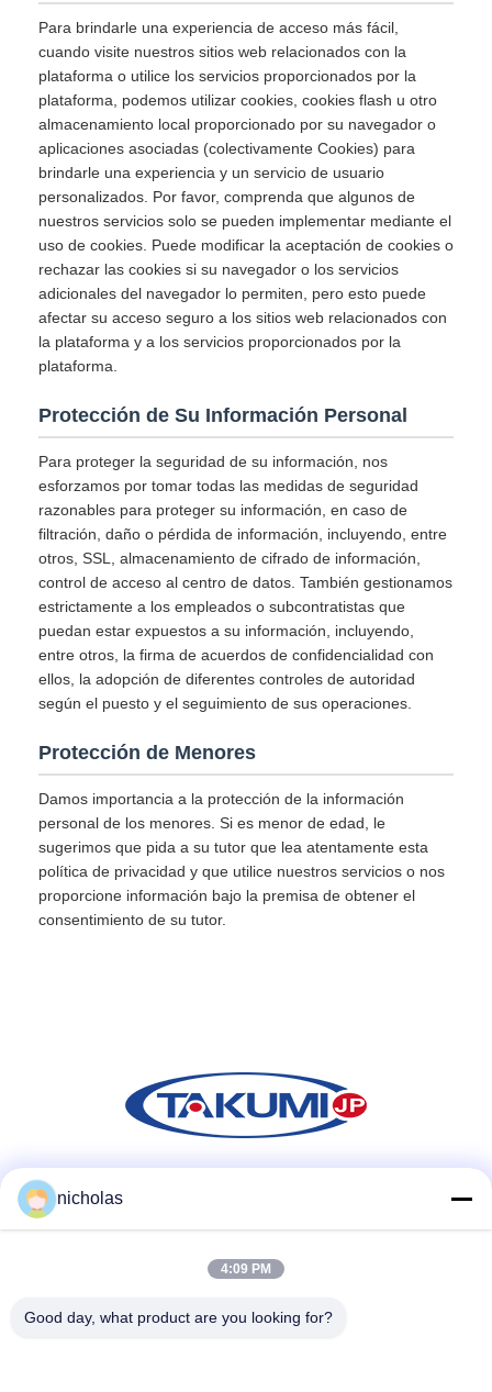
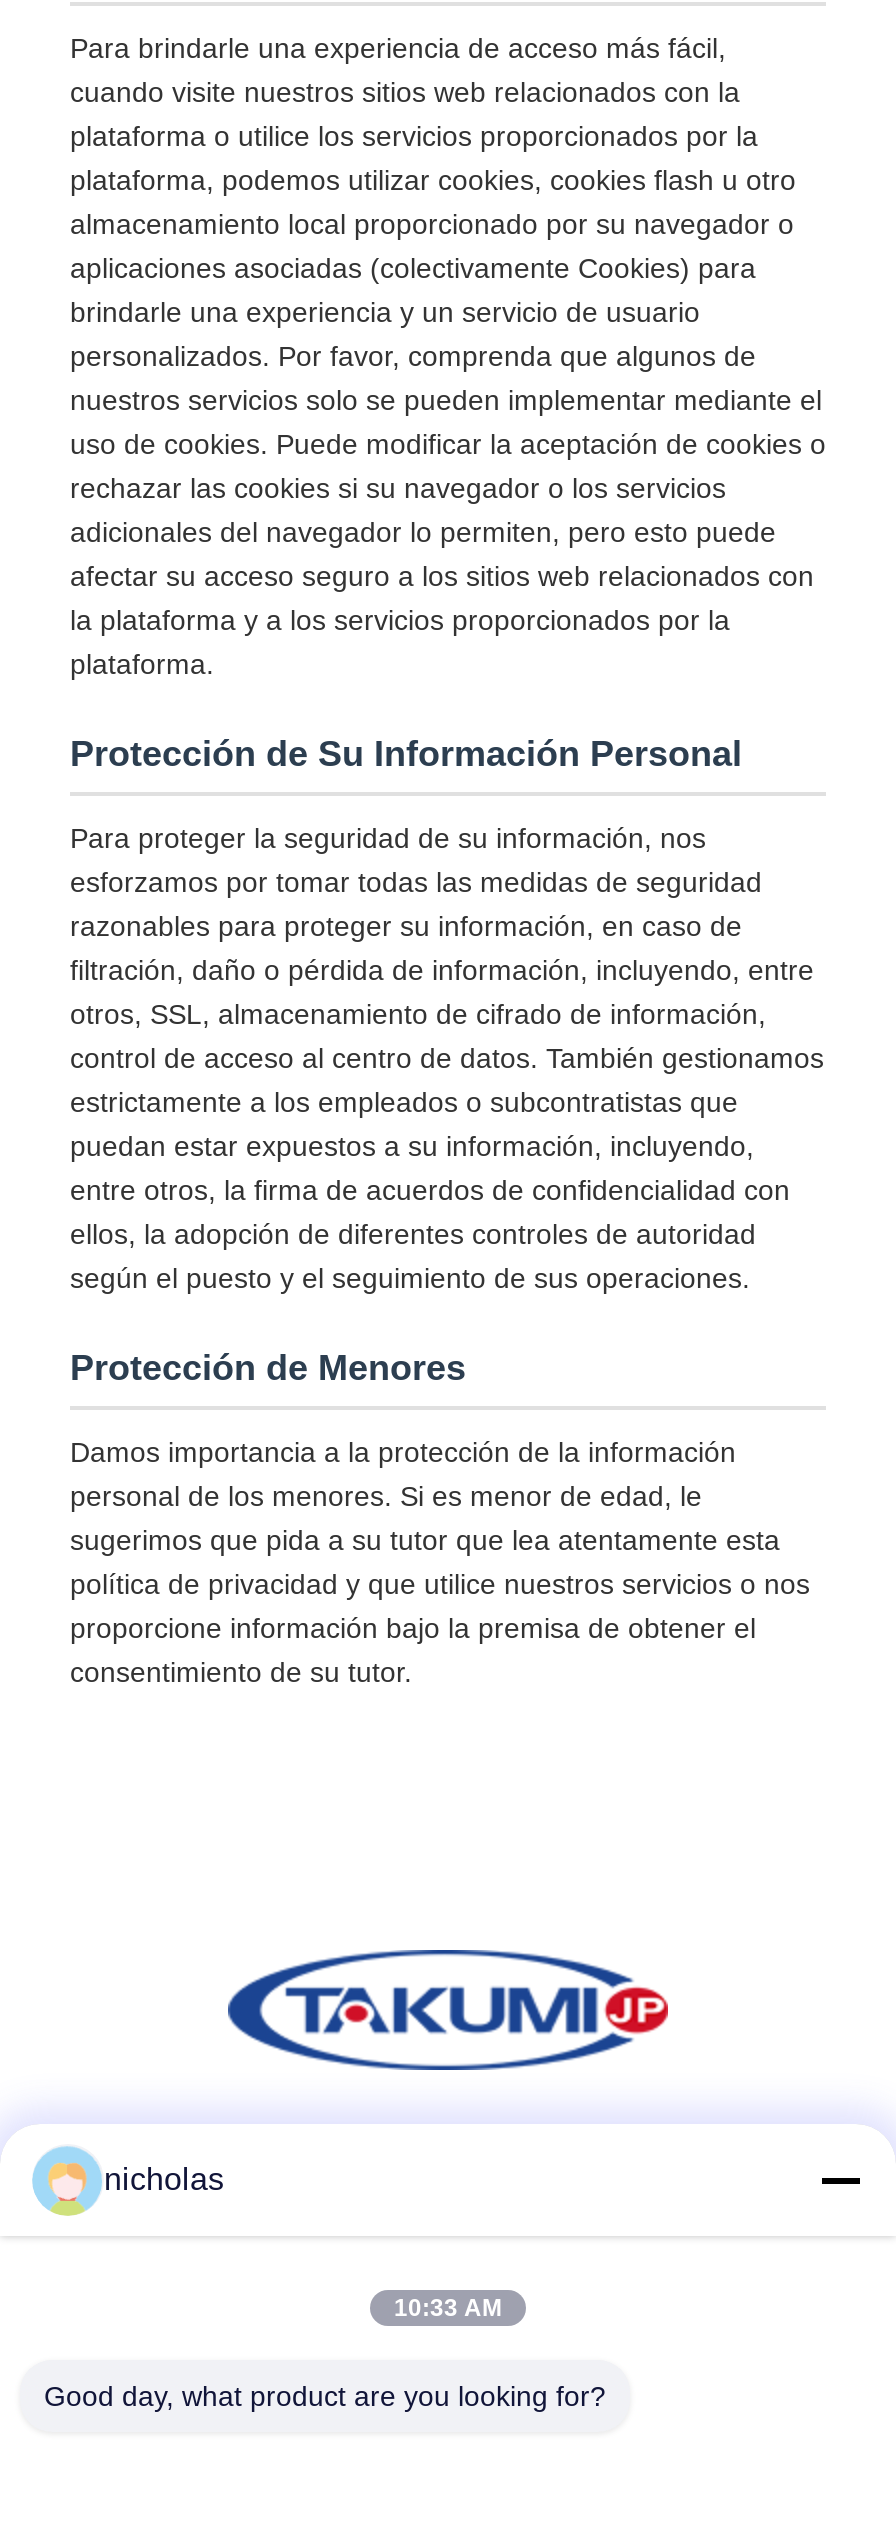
[221,1261,271,1277] 4:09 PM -> [394,2294,502,2322] 10:33 AM

